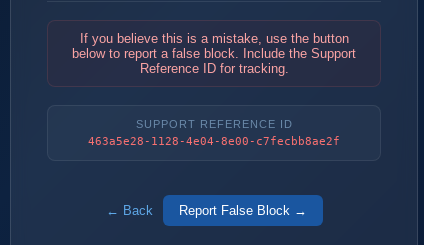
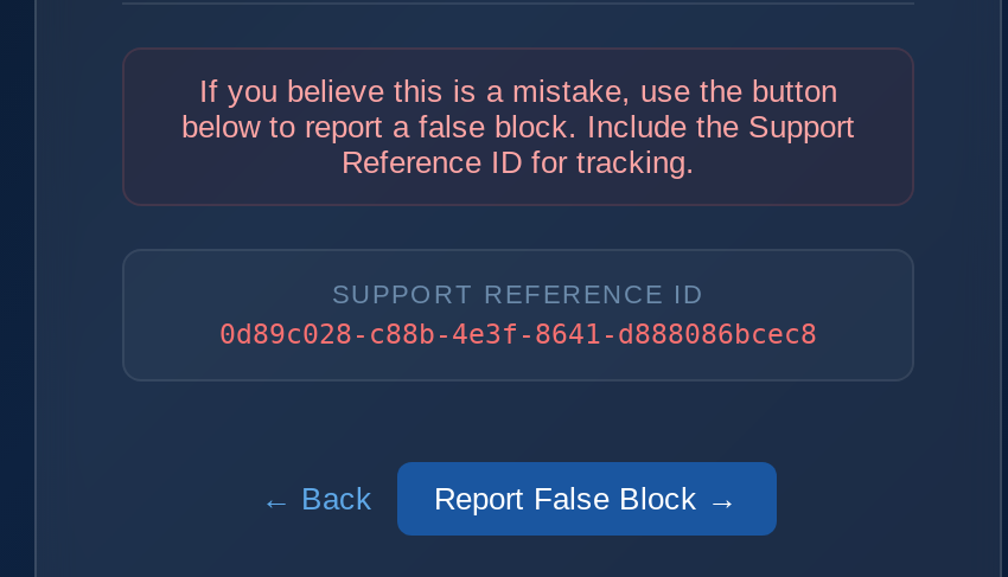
[88,134,340,148] 463a5e28-1128-4e04-8e00-c7fecbb8ae2f -> [219,318,817,351] 0d89c028-c88b-4e3f-8641-d888086bcec8

